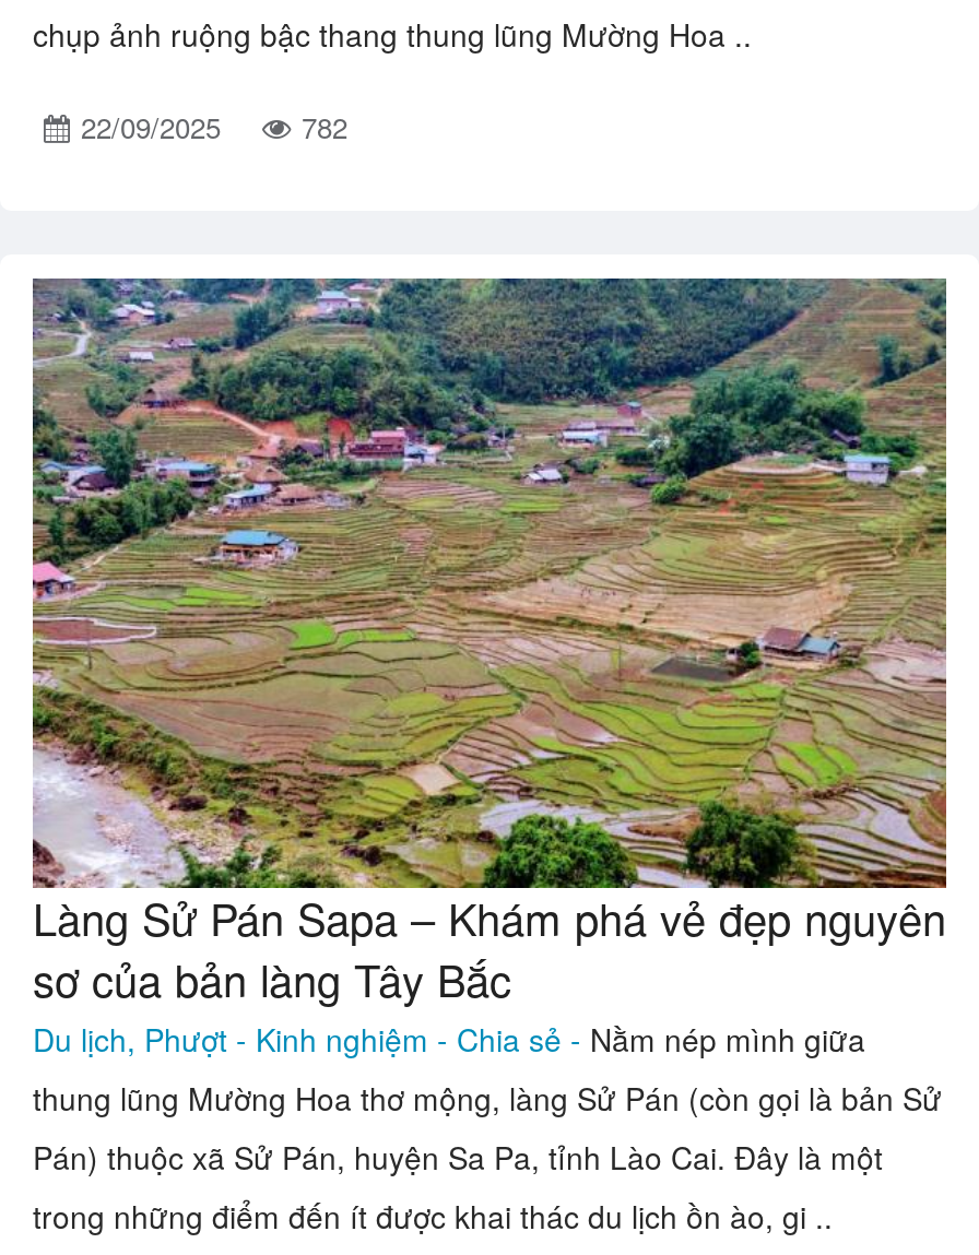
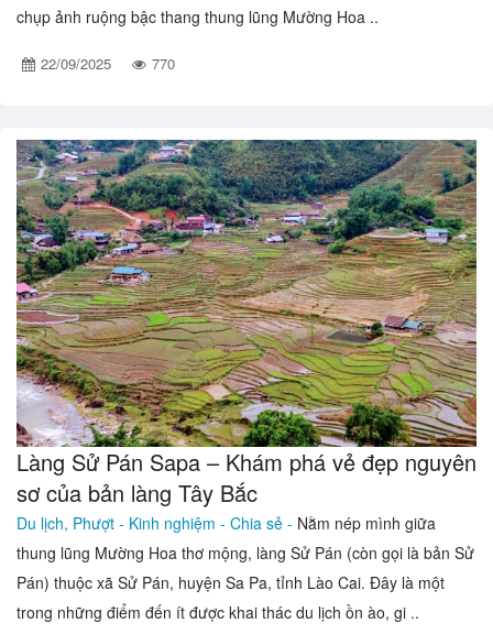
[81,106,347,147] 22/09/2025 782 -> [41,53,175,74] 22/09/2025 770

